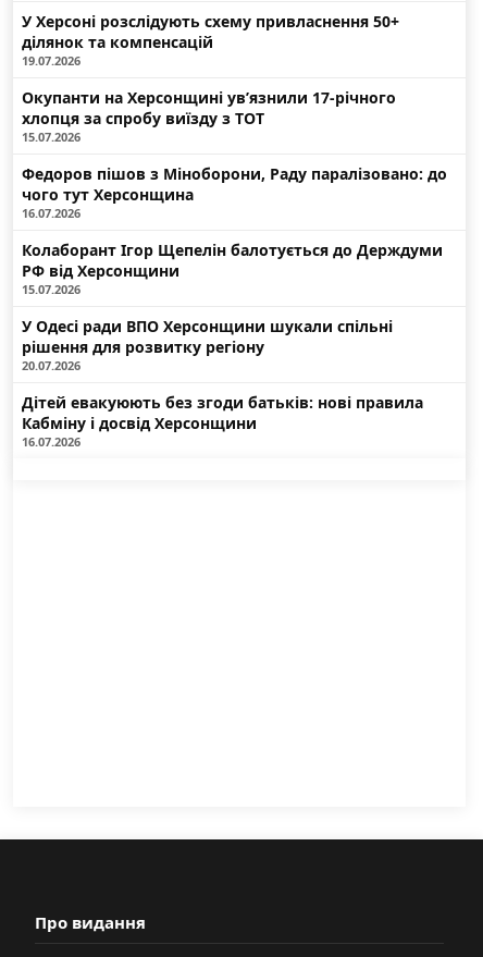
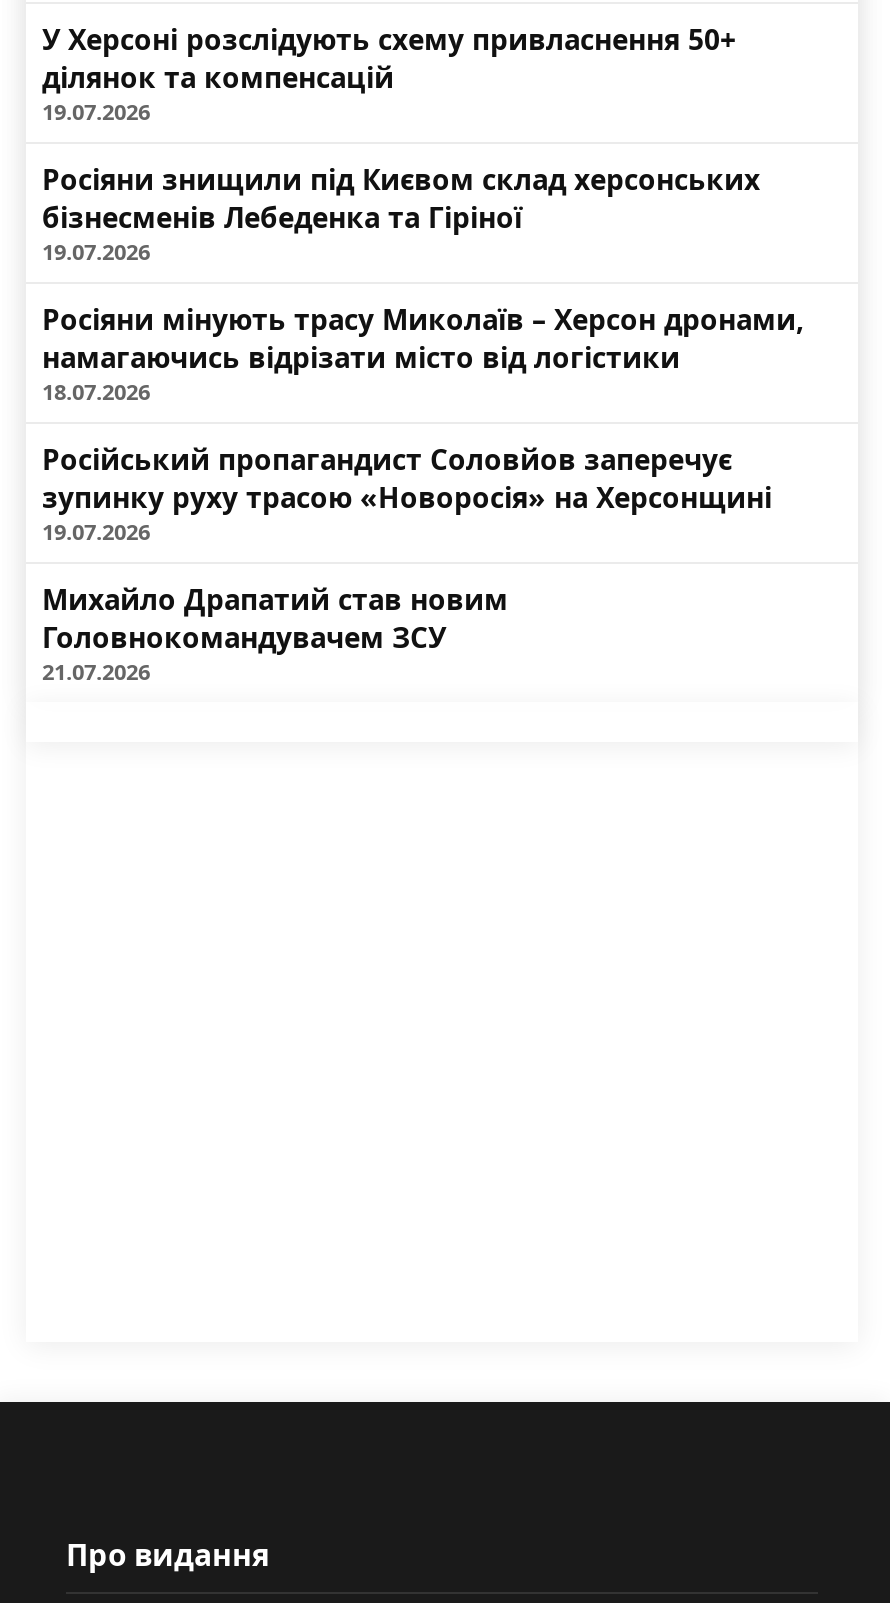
[22,88,447,450] Окупанти на Херсонщині ув’язнили 17-річного | хлопця за спробу виїзду з ТОТ | 15.07.2026 | Федоров пішов з Міноборони, Раду паралізовано: до | чого тут Херсонщина | 16.07.2026 | Колаборант Ігор Щепелін балотується до Держдуми | РФ від Херсонщини | 15.07.2026 | У Одесі ради ВПО Херсонщини шукали спільні | рішення для розвитку регіону | 20.07.2026 | Дітей евакуюють без згоди батьків: нові правила | Кабміну і досвід Херсонщини | 16.07.2026 -> [42,161,804,687] Росіяни знищили під Києвом склад херсонських | бізнесменів Лебеденка та Гіріної | 19.07.2026 | Росіяни мінують трасу Миколаїв – Херсон дронами, | намагаючись відрізати місто від логістики | 18.07.2026 | Російський пропагандист Соловйов заперечує | зупинку руху трасою «Новоросія» на Херсонщині | 19.07.2026 | Михайло Драпатий став новим | Головнокомандувачем ЗСУ | 21.07.2026

